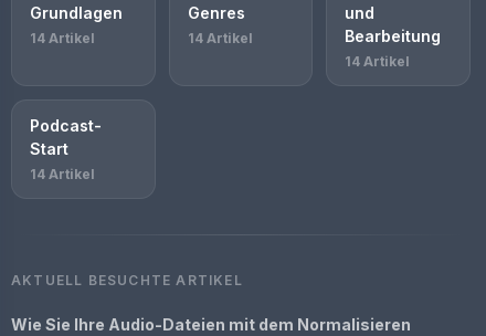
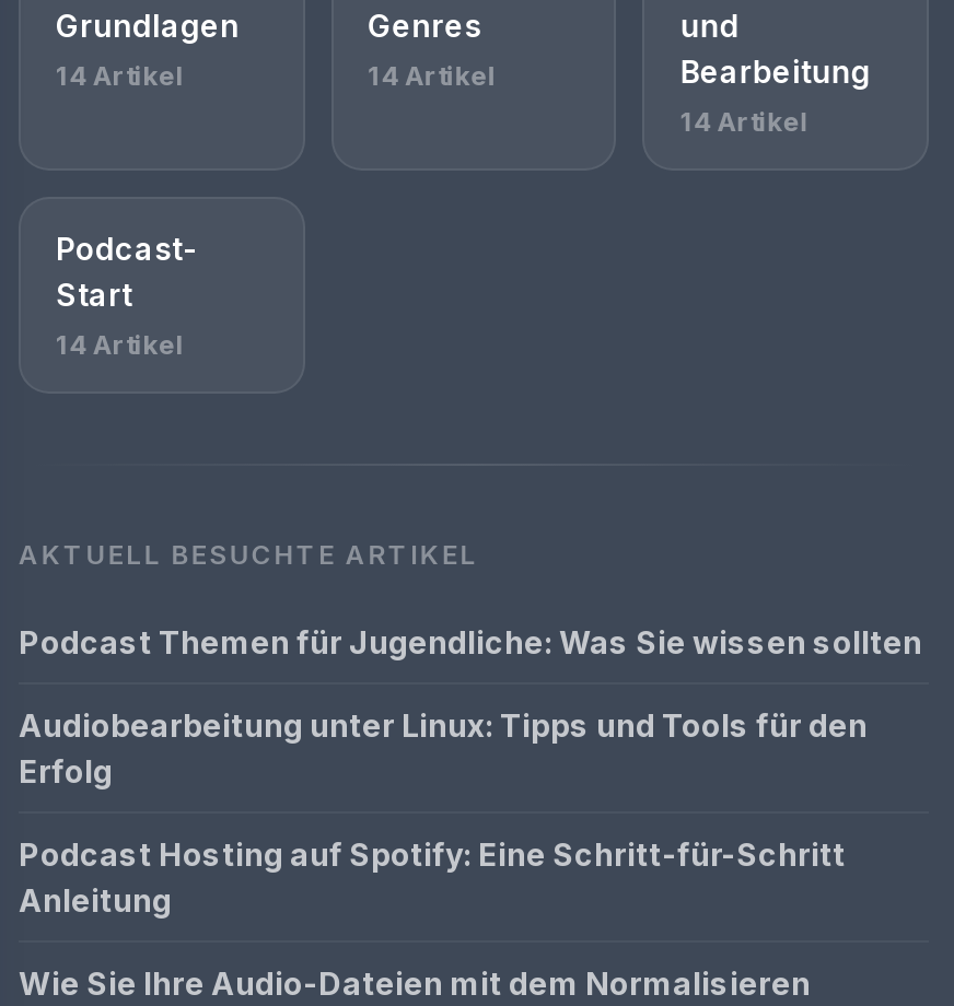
none -> [19,623,922,919] Podcast Themen für Jugendliche: Was Sie wissen sollten | Audiobearbeitung unter Linux: Tipps und Tools für den | Erfolg | Podcast Hosting auf Spotify: Eine Schritt-für-Schritt | Anleitung

